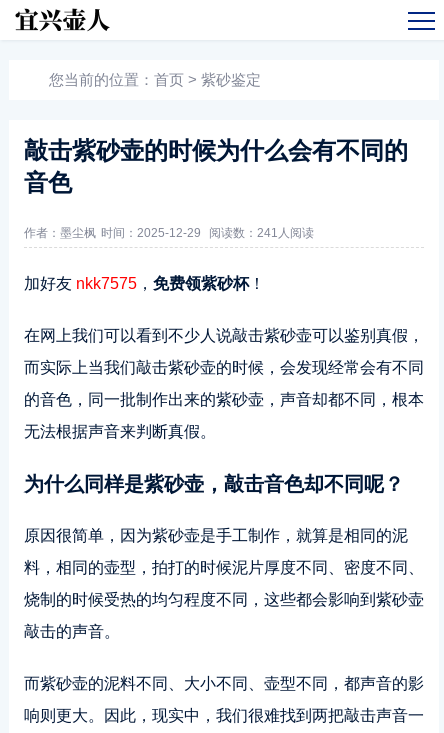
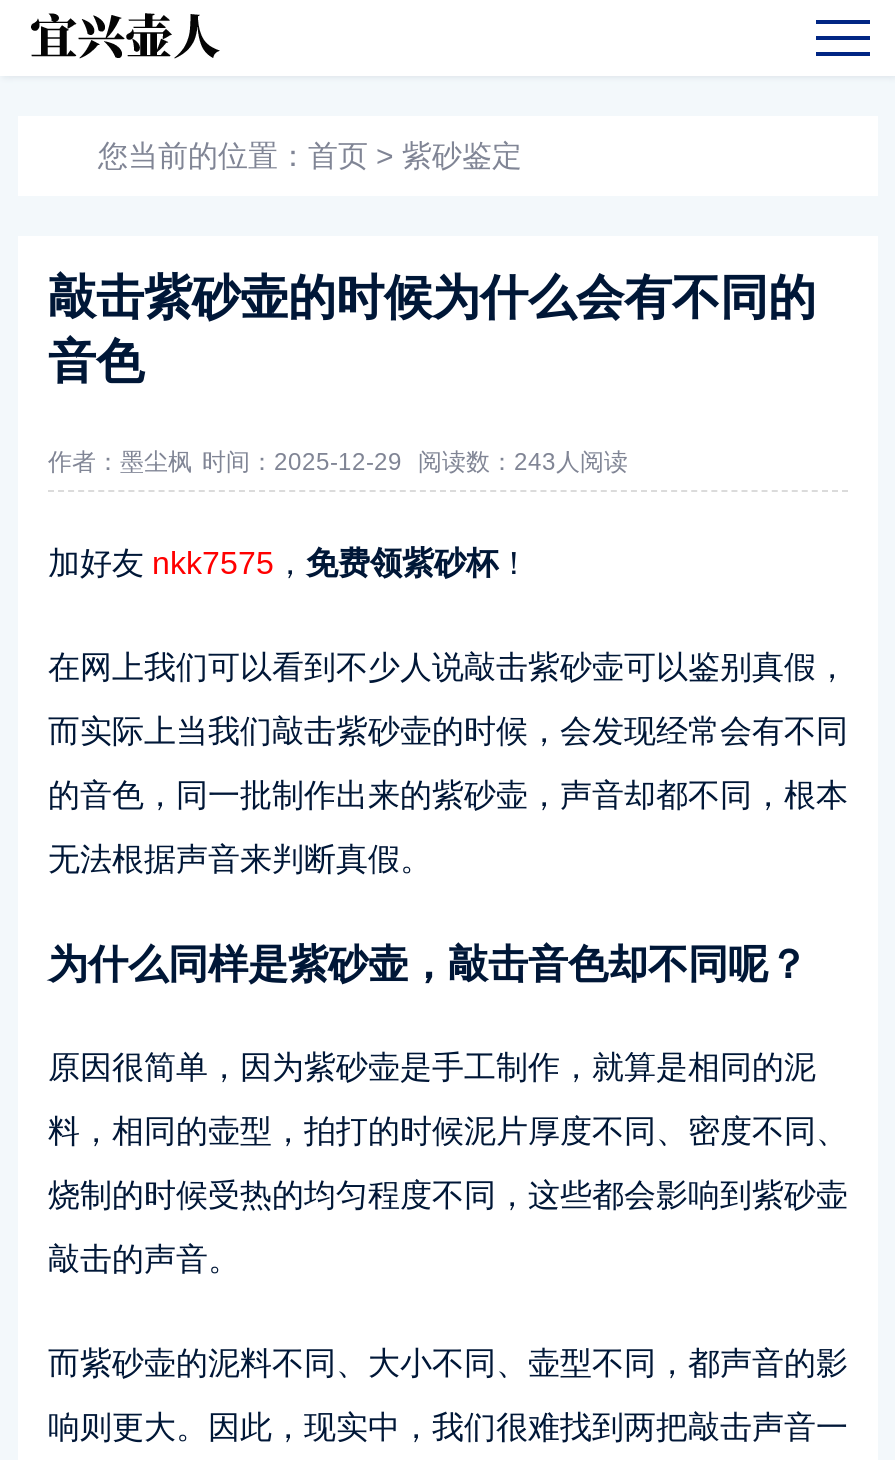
[24,226,314,240] 作者：墨尘枫 时间：2025-12-29 阅读数：241人阅读 -> [48,448,628,476] 作者：墨尘枫 时间：2025-12-29 阅读数：243人阅读

